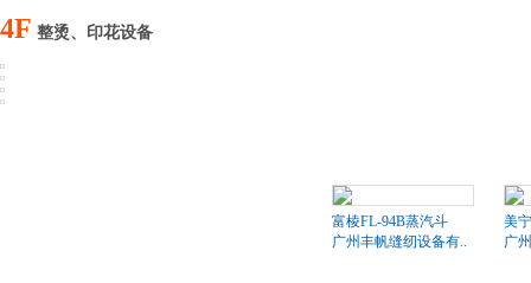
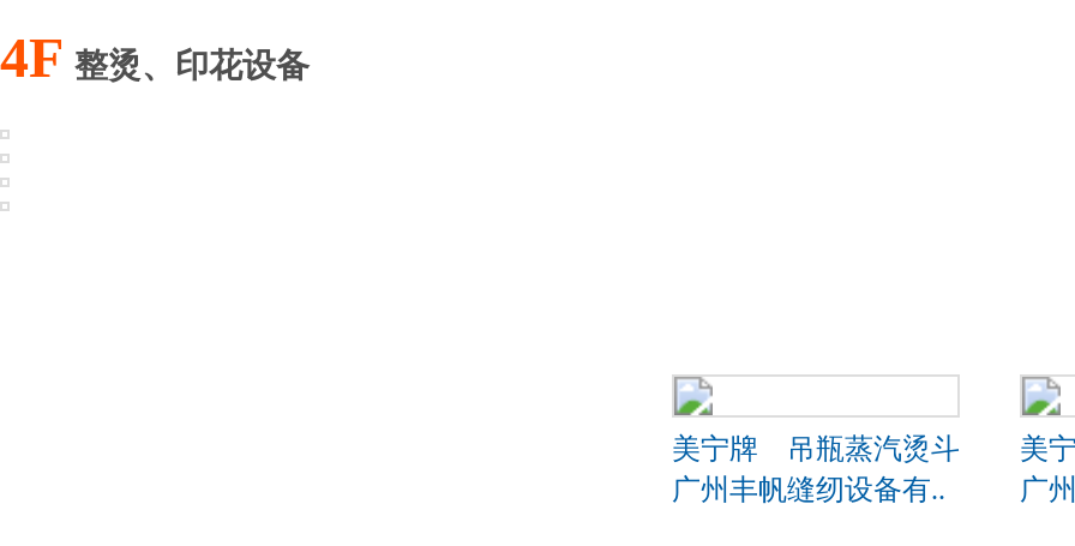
[332,213,448,230] 富棱FL-94B蒸汽斗 -> [672,432,960,466] 美宁牌 吊瓶蒸汽烫斗

